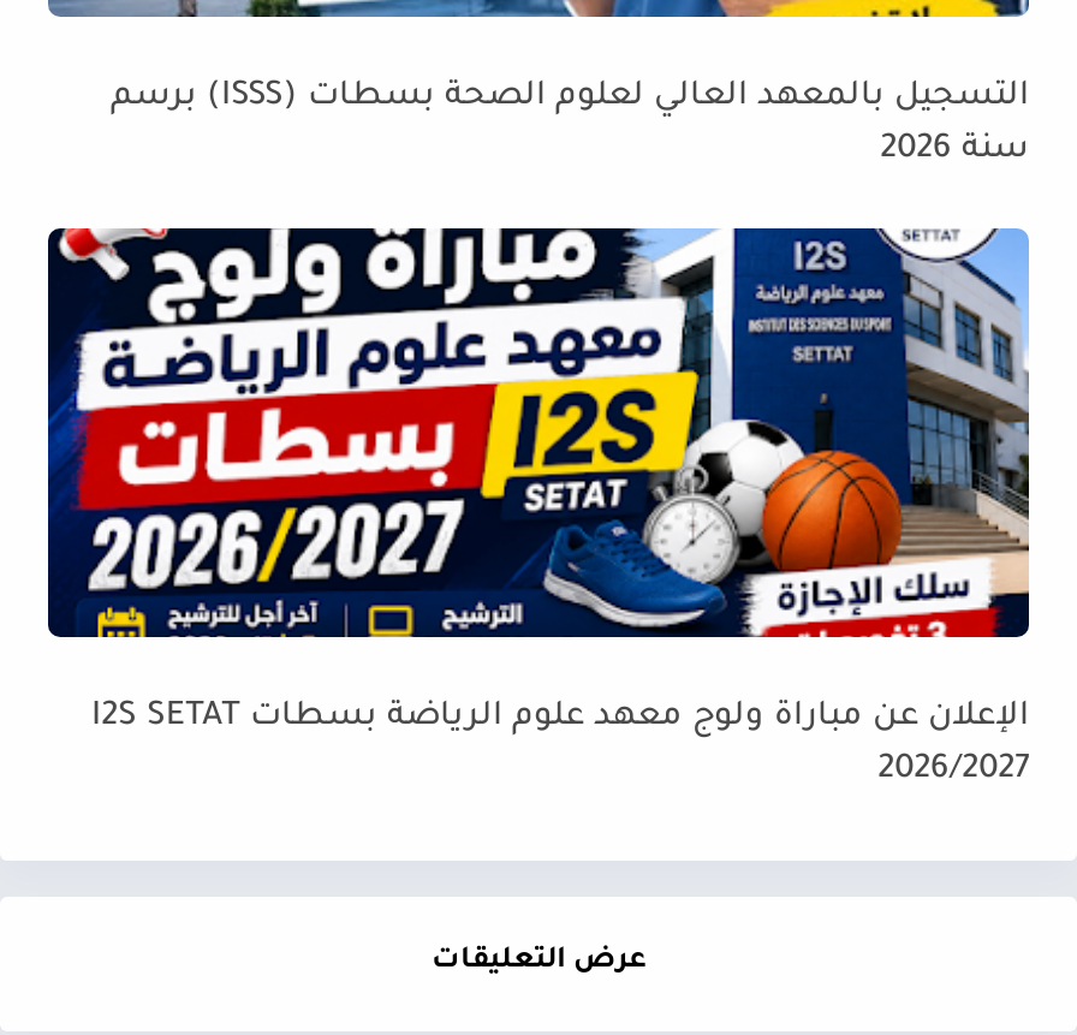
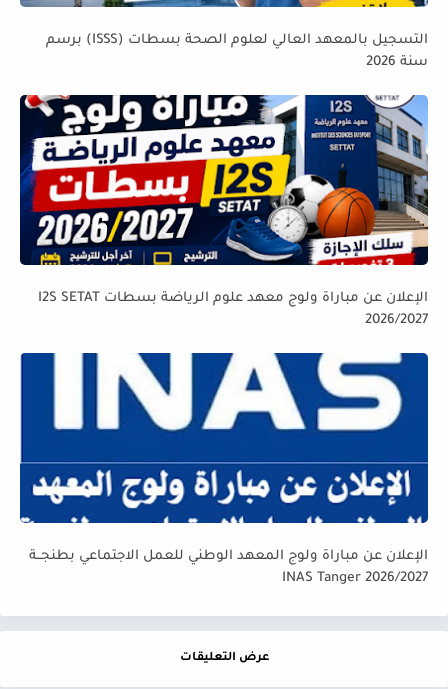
none -> [20,352,429,586] [image] | الإعلان عن مباراة ولوج المعهد الوطني للعمل الاجتماعي بطنجــة | INAS Tanger 2026/2027

